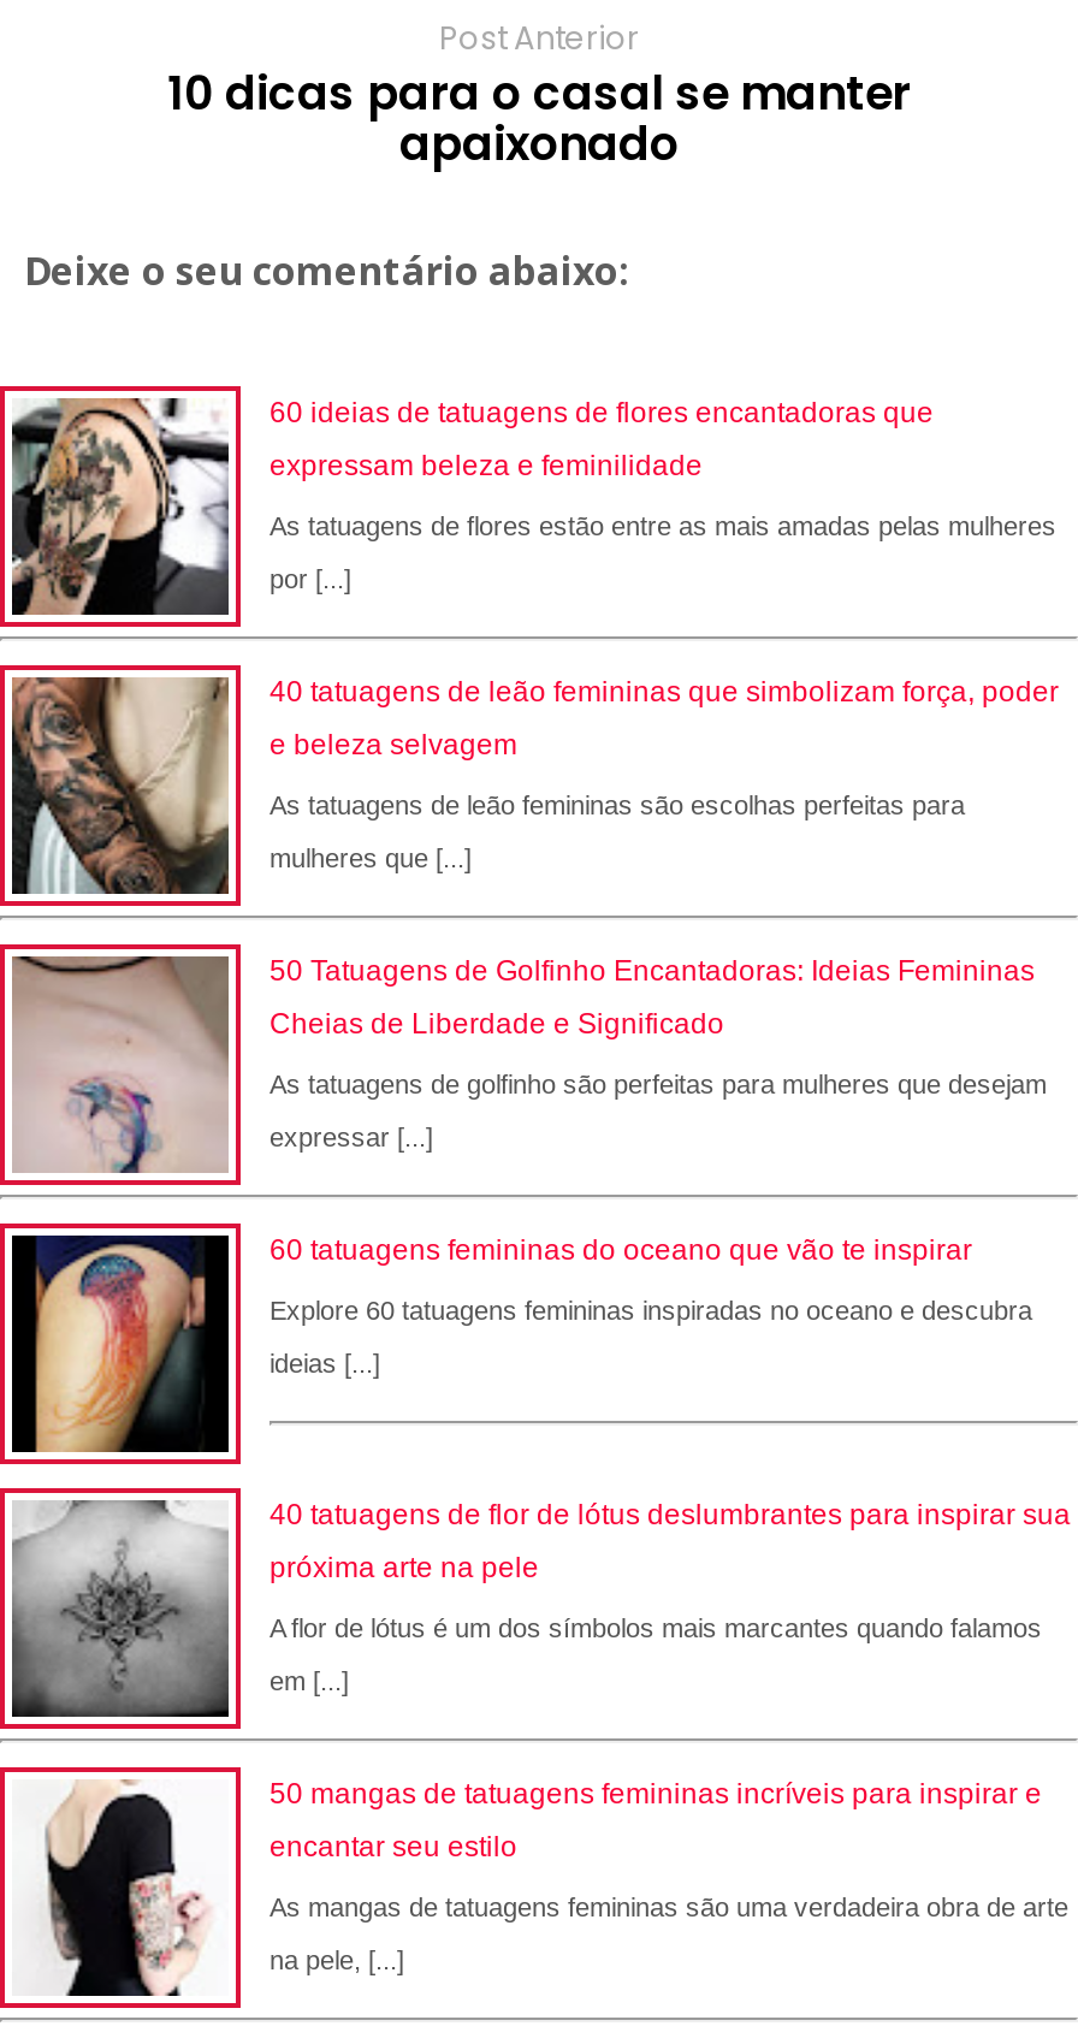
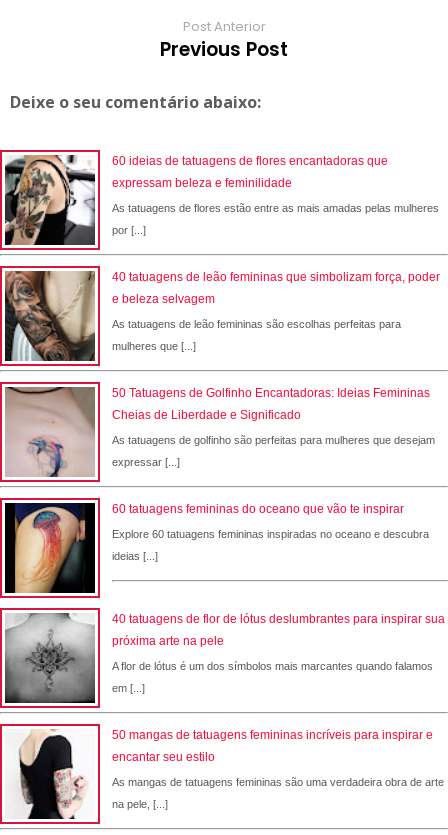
[167,61,911,177] 10 dicas para o casal se manter | apaixonado -> [160,36,288,63] Previous Post

